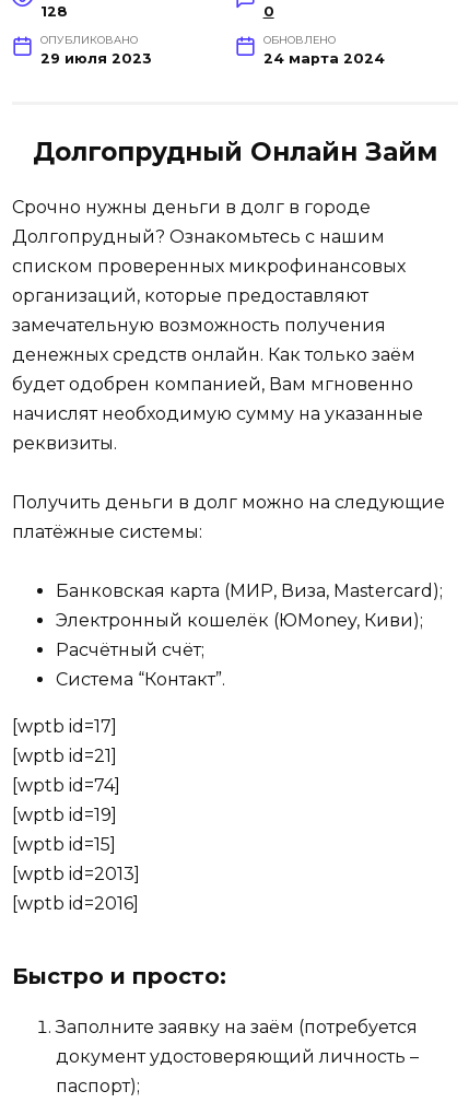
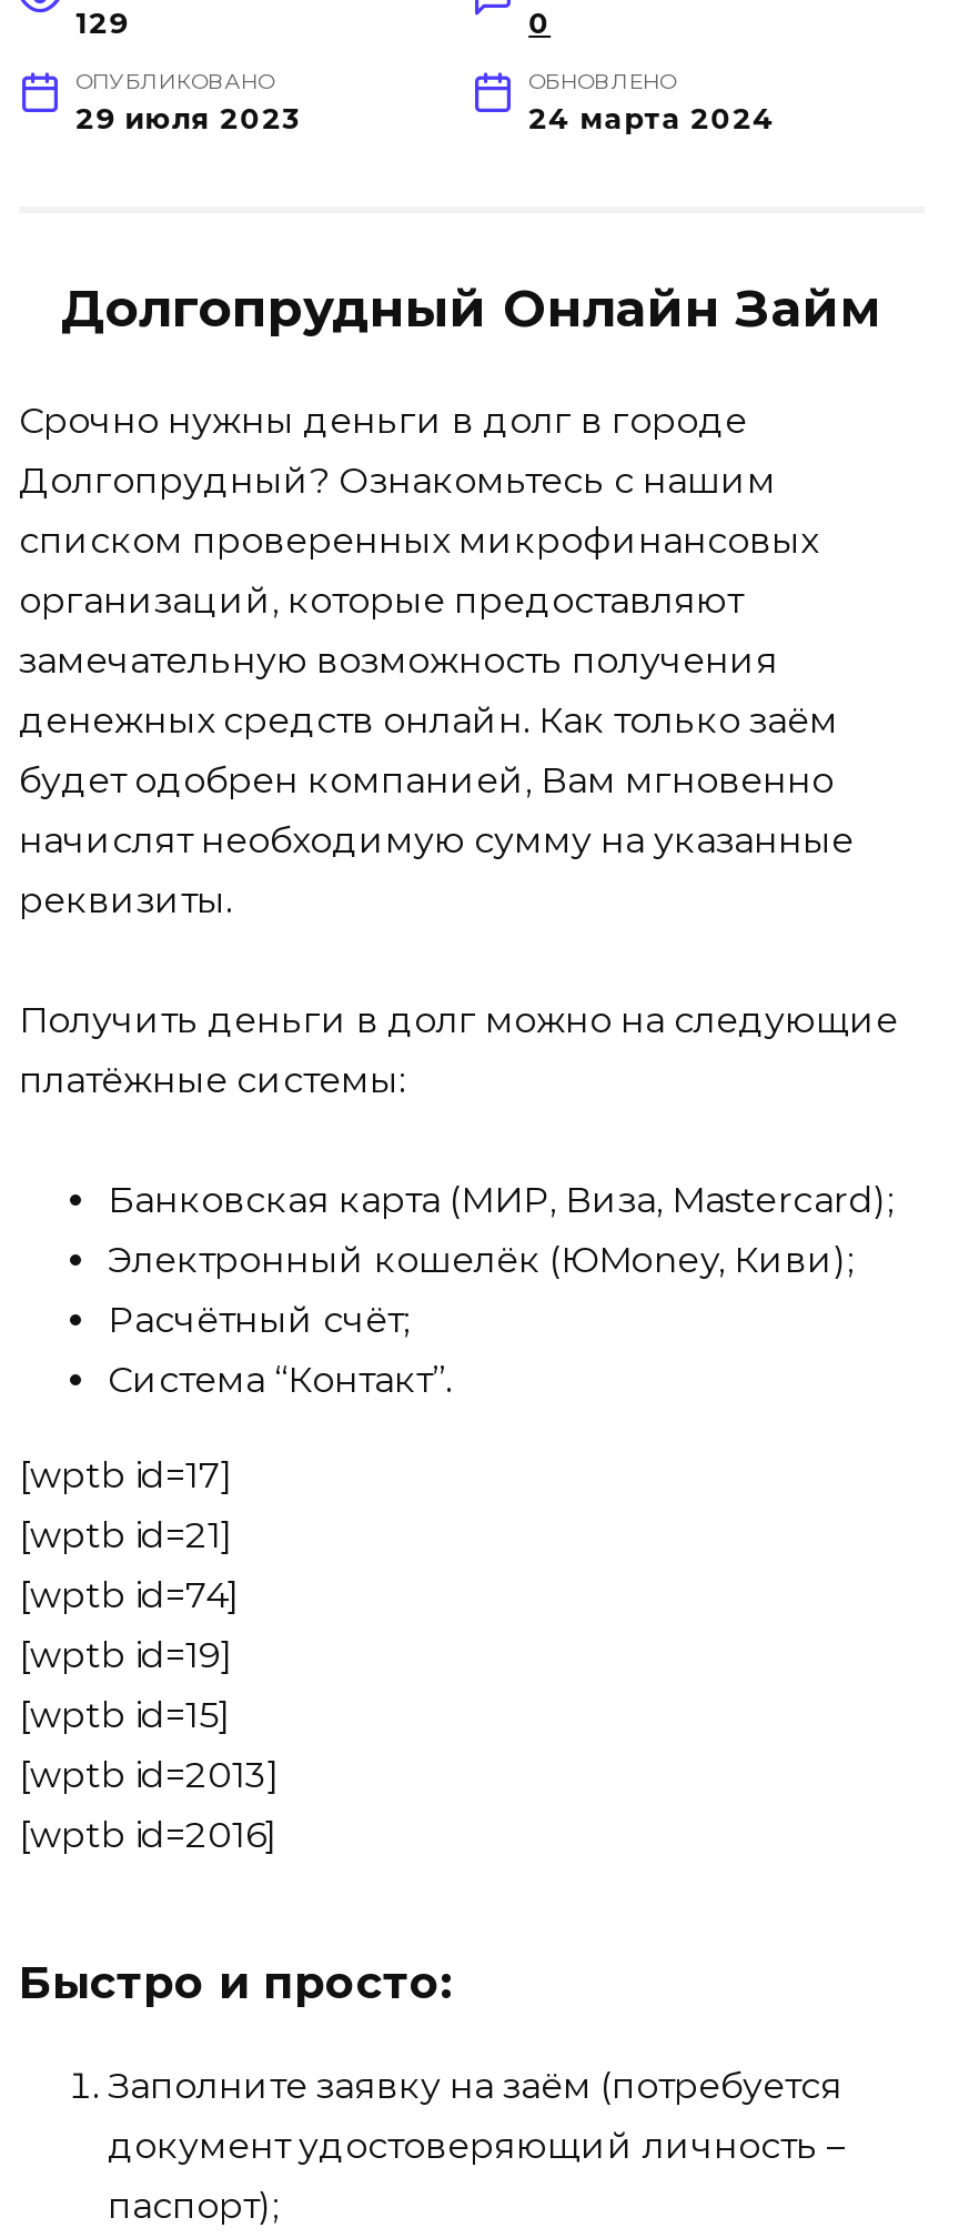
[40,3,67,19] 128 -> [76,6,129,39] 129

